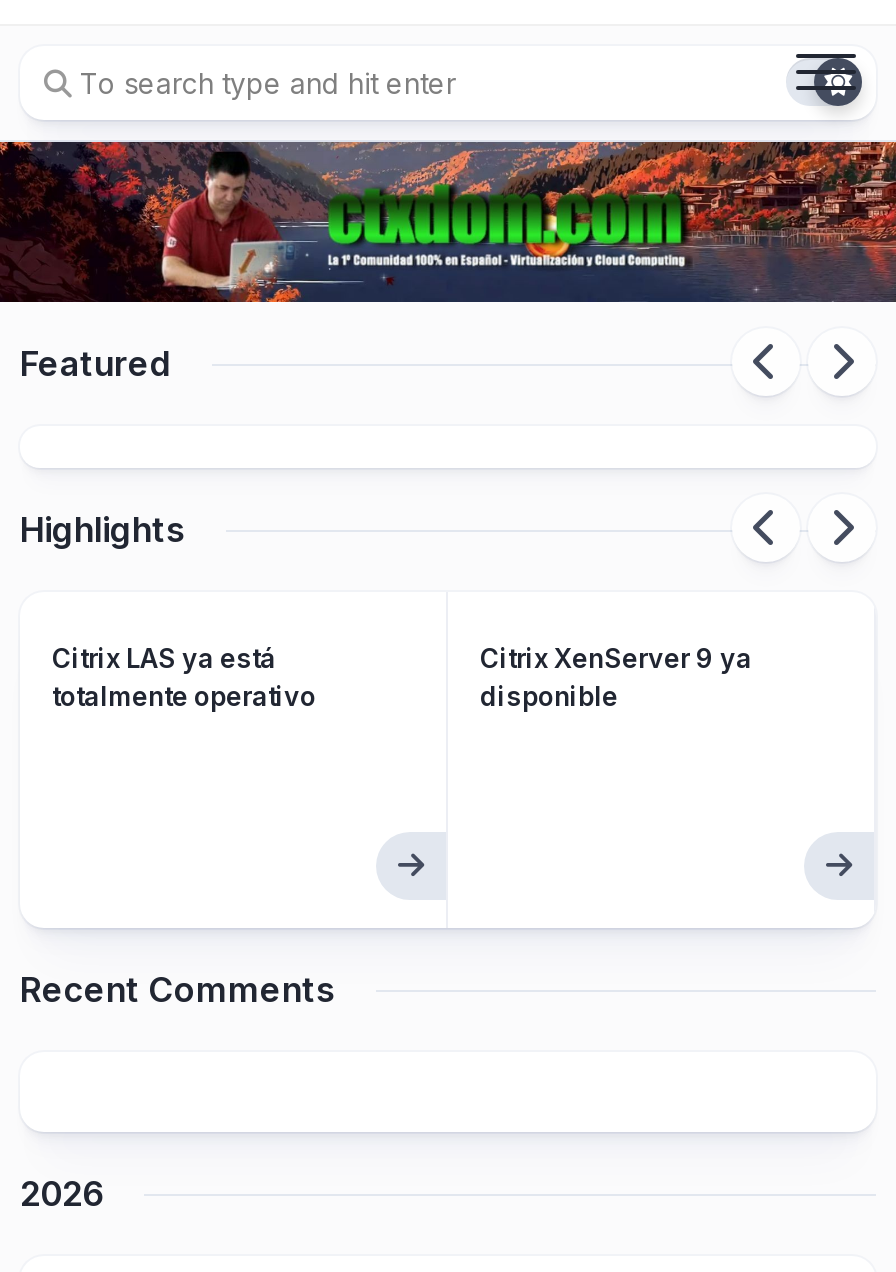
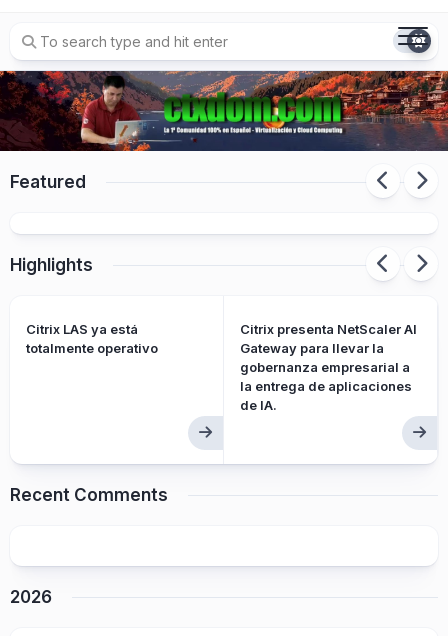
[480,643,752,713] Citrix XenServer 9 ya | disponible -> [240,321,417,413] Citrix presenta NetScaler AI | Gateway para llevar la | gobernanza empresarial a | la entrega de aplicaciones | de IA.

